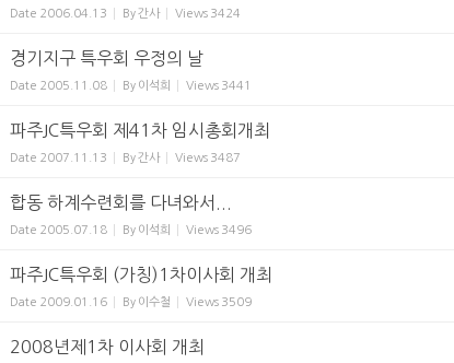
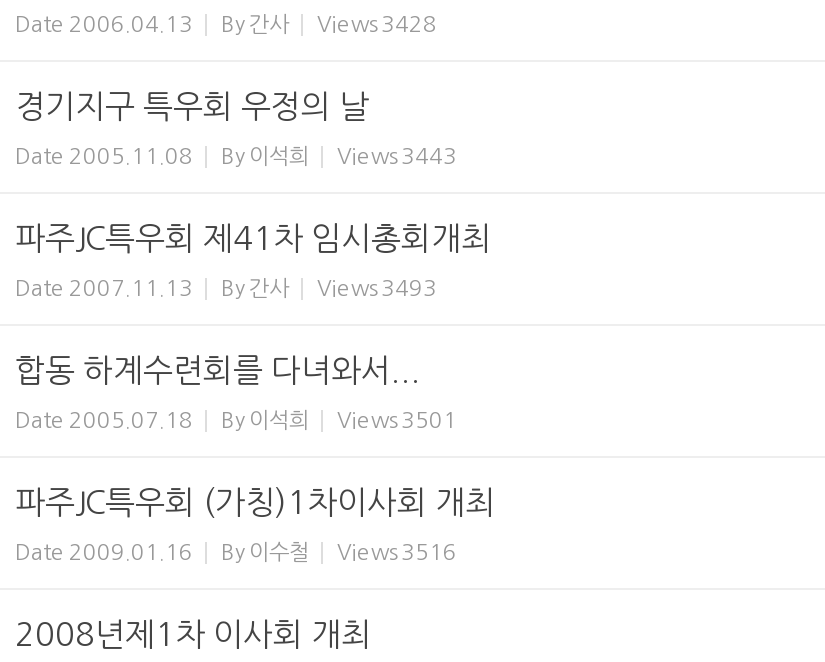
[175,8,241,20] Views 3424 -> [317,14,437,36] Views 3428
[10,80,252,92] Date 2005.11.08 By 이석희 Views 3441 -> [15,146,457,168] Date 2005.11.08 By 이석희 Views 3443
[175,152,241,164] Views 3487 -> [317,278,437,300] Views 3493
[10,224,252,236] Date 2005.07.18 By 이석희 Views 3496 -> [15,410,457,432] Date 2005.07.18 By 이석희 Views 3501
[10,296,252,308] Date 2009.01.16 By 이수철 Views 3509 -> [15,542,457,564] Date 2009.01.16 By 이수철 Views 3516

